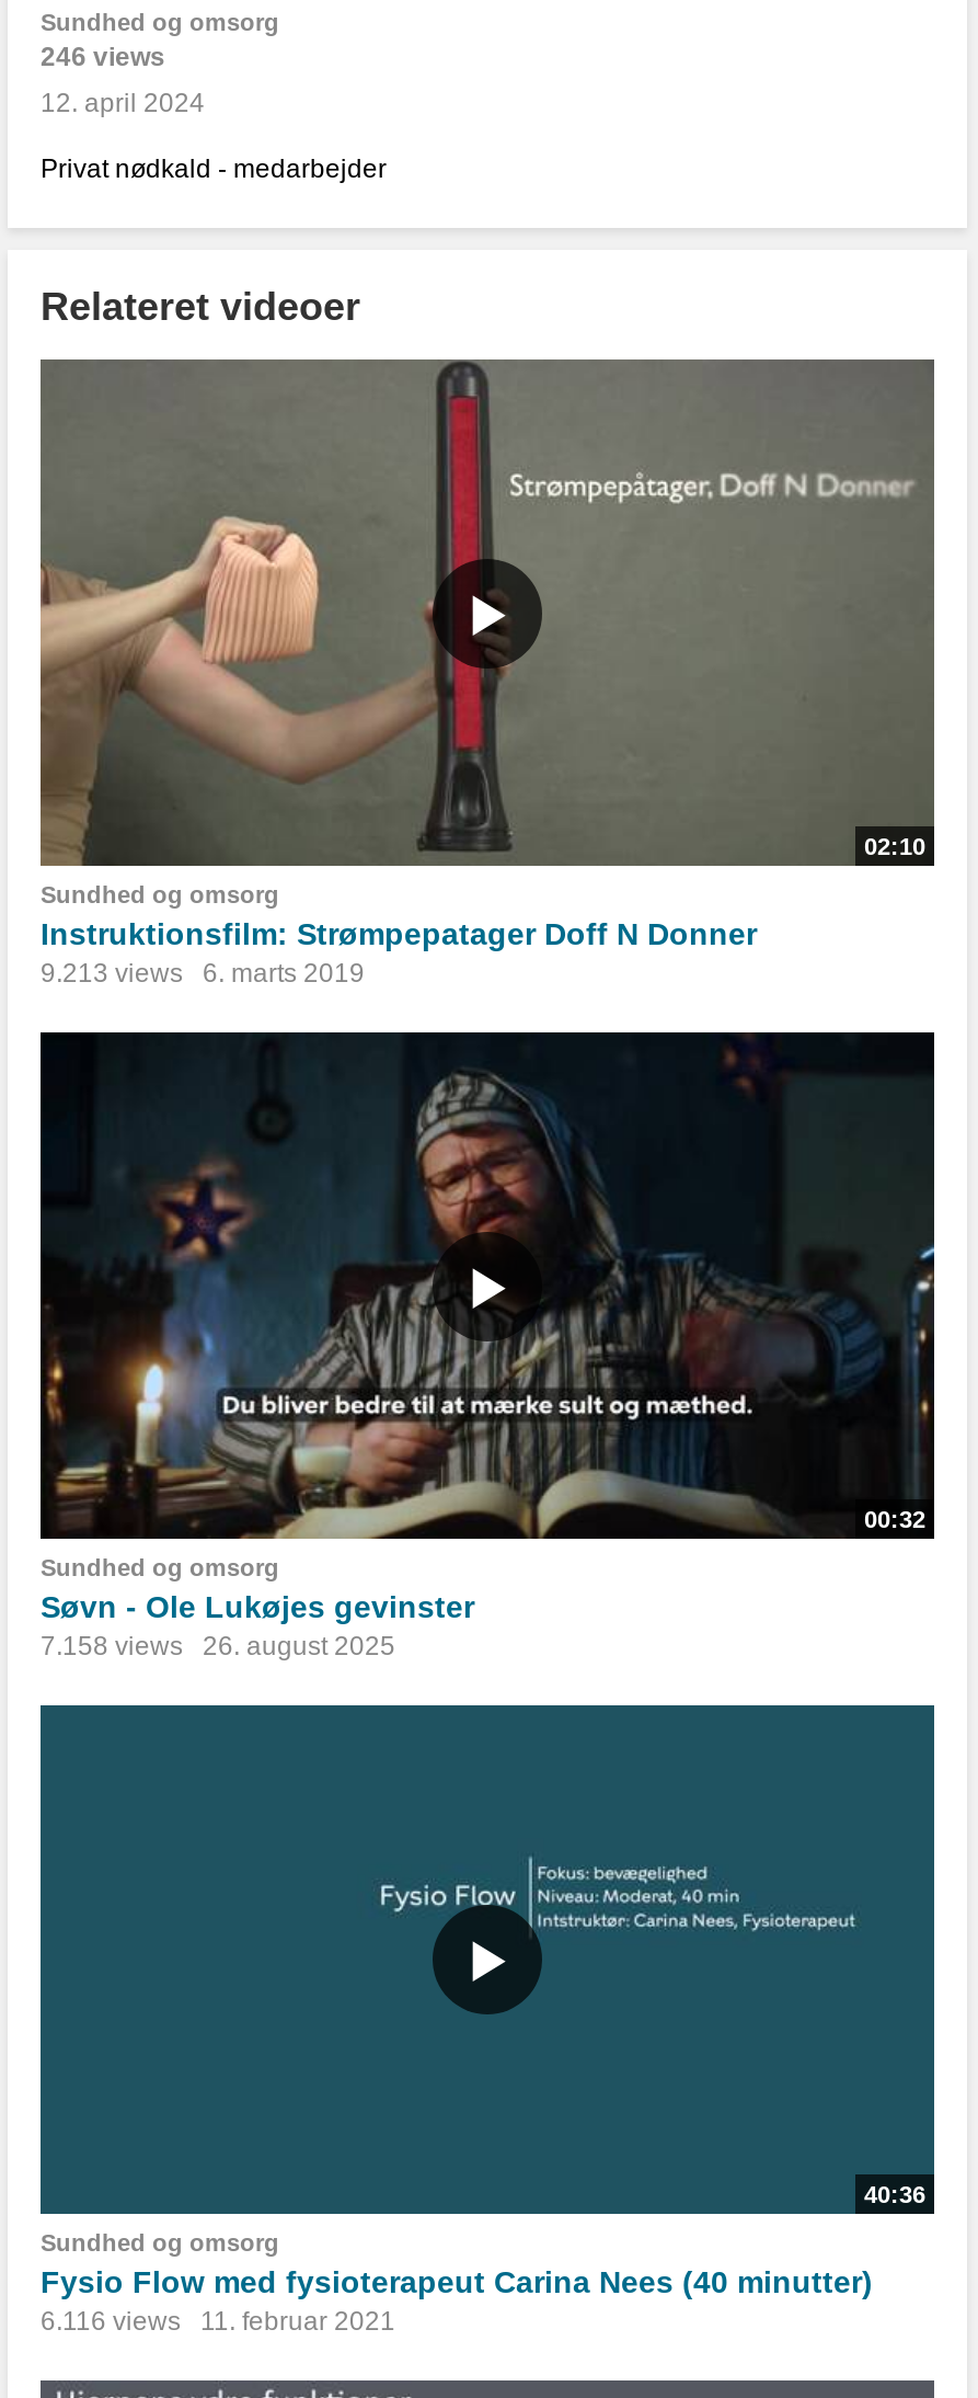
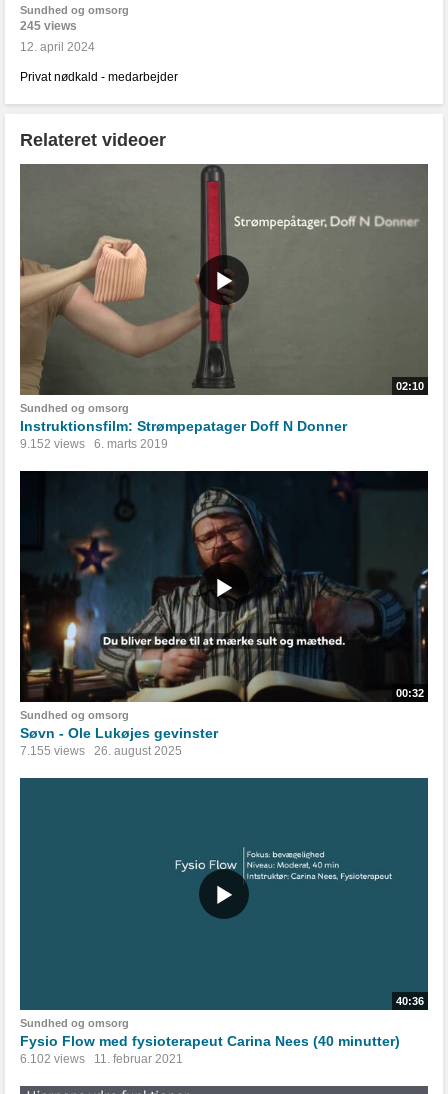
[41,42,165,72] 246 views -> [20,19,77,33] 245 views
[41,958,365,989] 9.213 views 6. marts 2019 -> [20,437,168,451] 9.152 views 6. marts 2019
[41,1632,395,1662] 7.158 views 26. august 2025 -> [20,744,182,758] 7.155 views 26. august 2025
[41,2305,395,2336] 6.116 views 11. februar 2021 -> [20,1052,183,1066] 6.102 views 11. februar 2021

